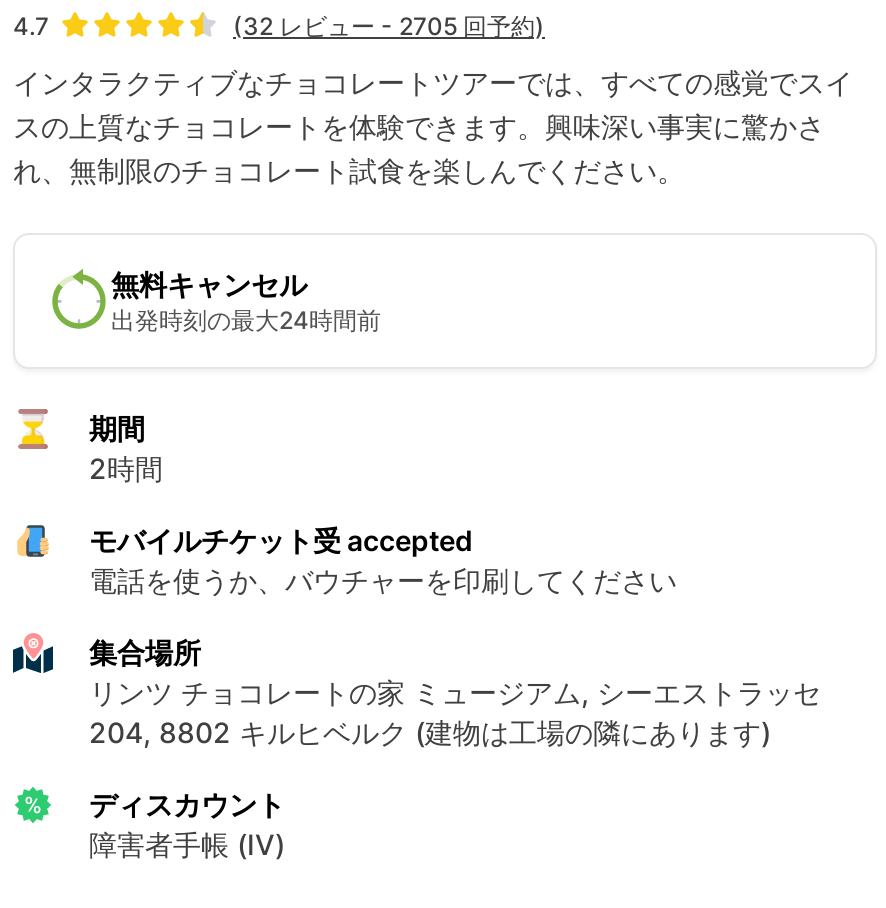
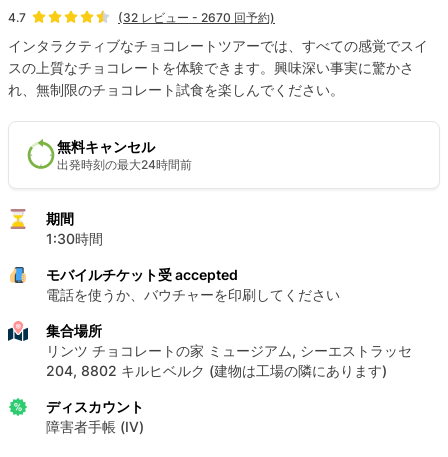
[233,10,545,40] (32 レビュー- 2705 回予約) -> [118,9,275,24] (32 レビュー- 2670 回予約)
[89,451,163,485] 2時間 -> [46,230,103,247] 1:30時間

